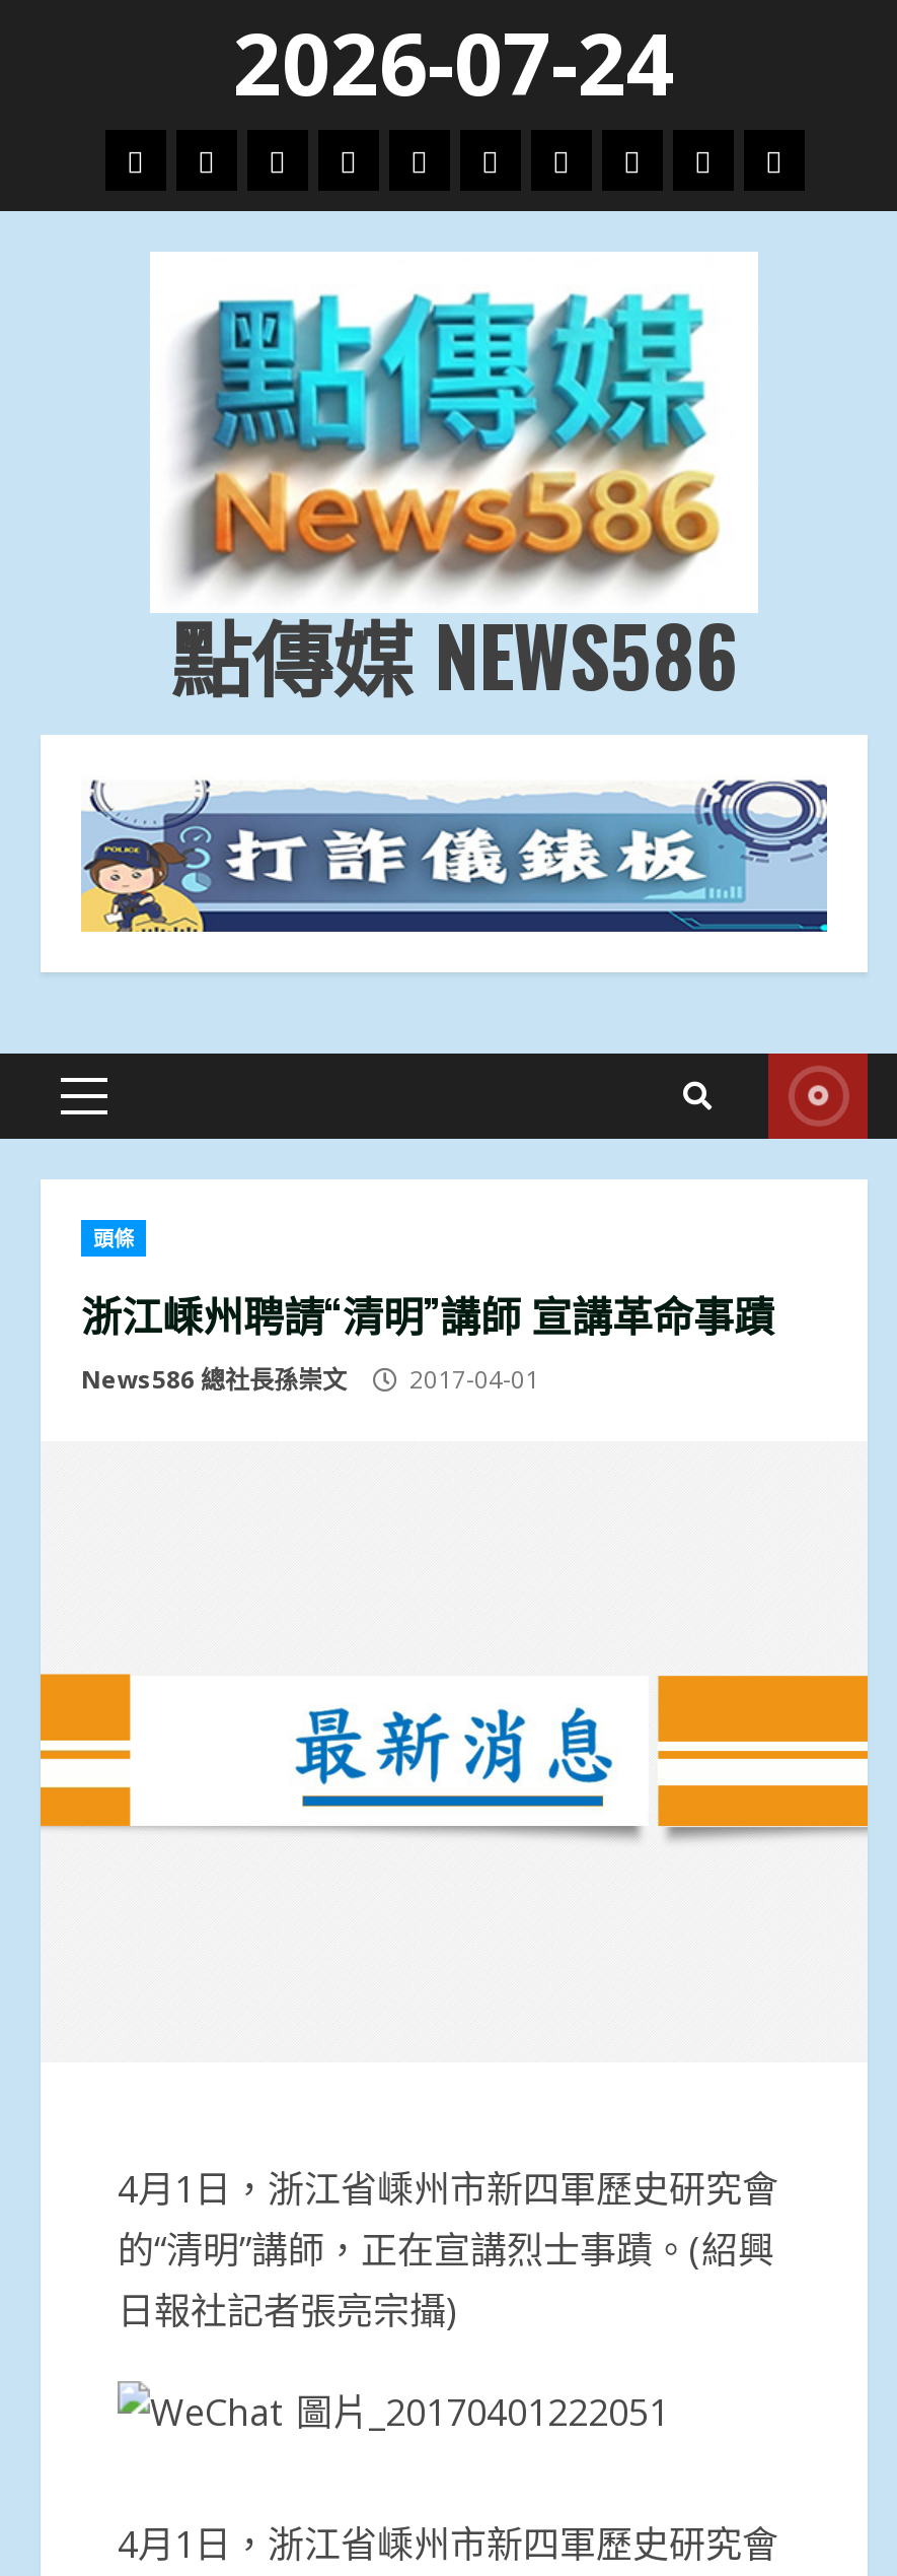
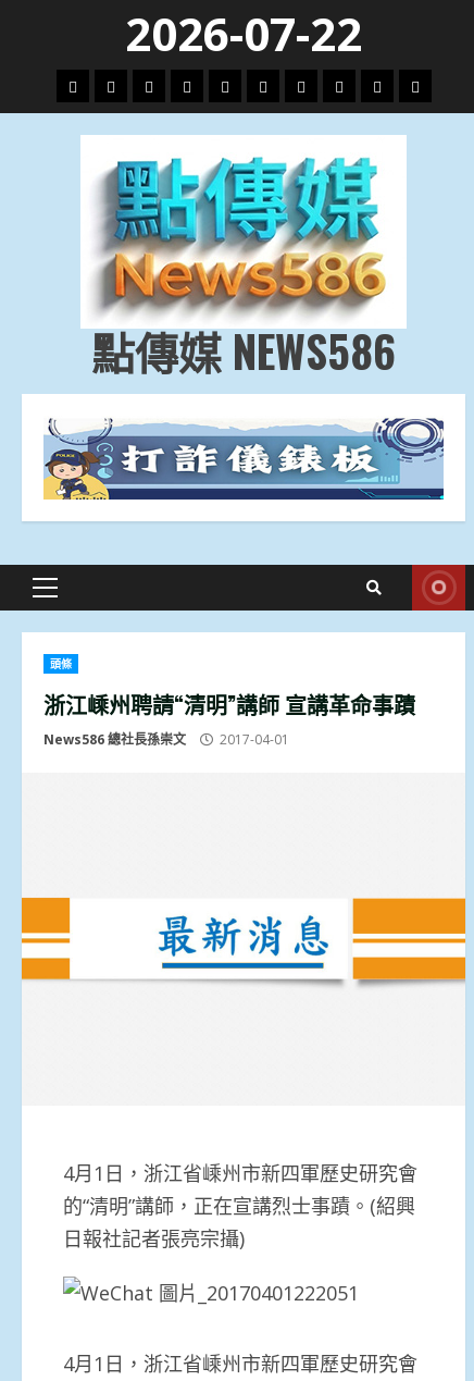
[233,4,675,120] 2026-07-24 -> [125,2,362,64] 2026-07-22

